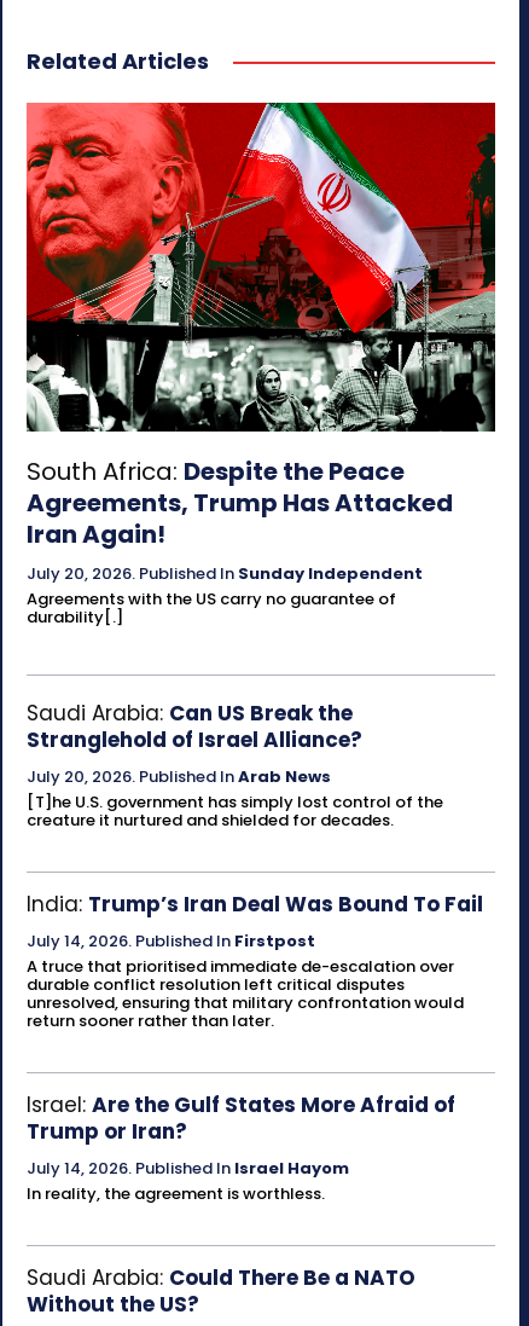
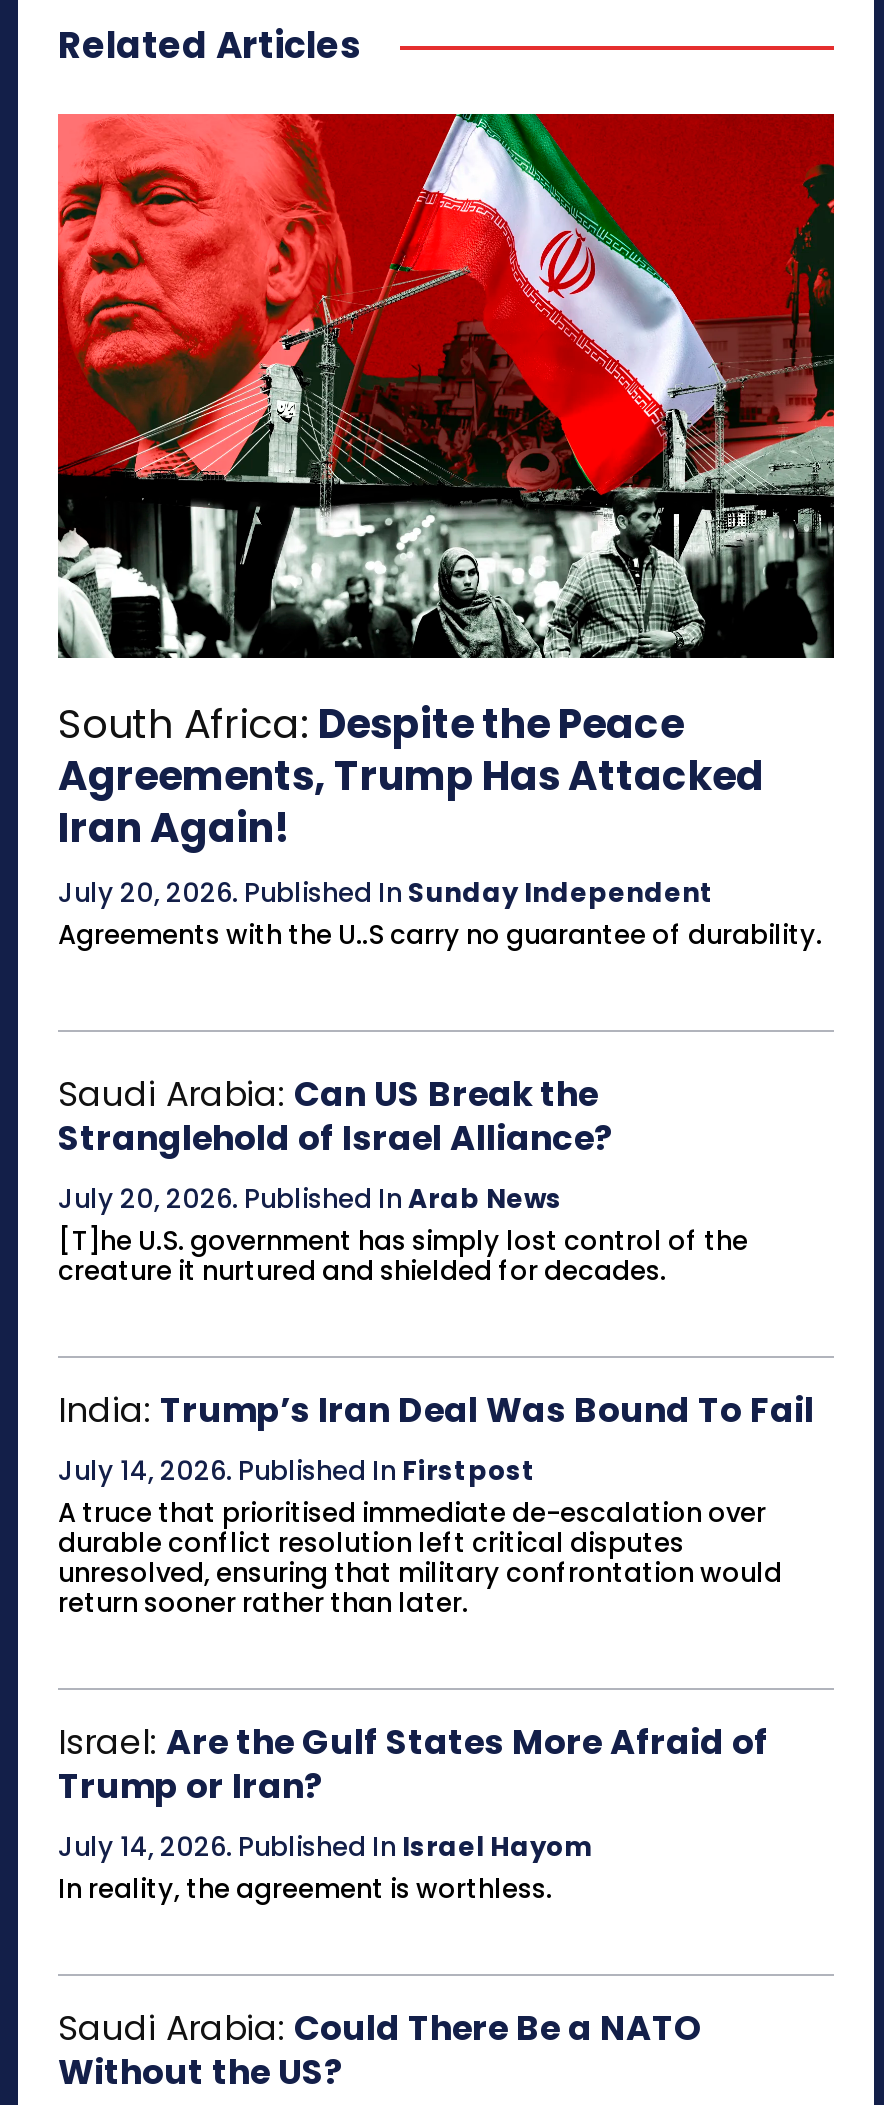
[27,587,396,628] Agreements with the US carry no guarantee of | durability[.] -> [58,915,822,953] Agreements with the U..S carry no guarantee of durability.

